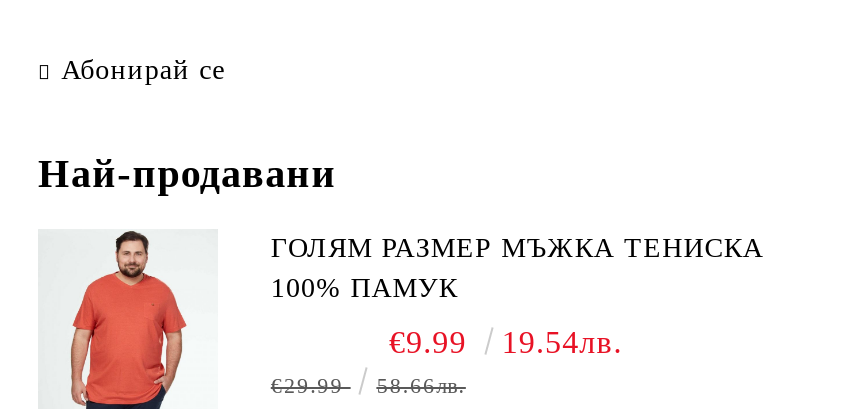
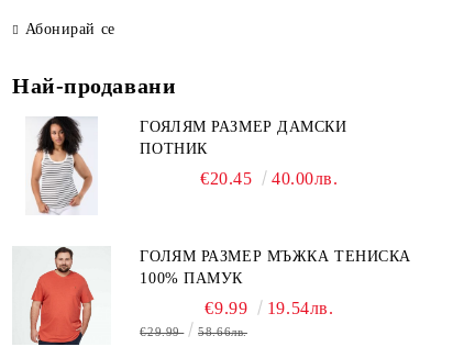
none -> [31,115,91,215] [image]
none -> [140,119,347,188] ГОЯЛЯМ РАЗМЕР ДАМСКИ | ПОТНИК | €20.45 | 40.00лв.

